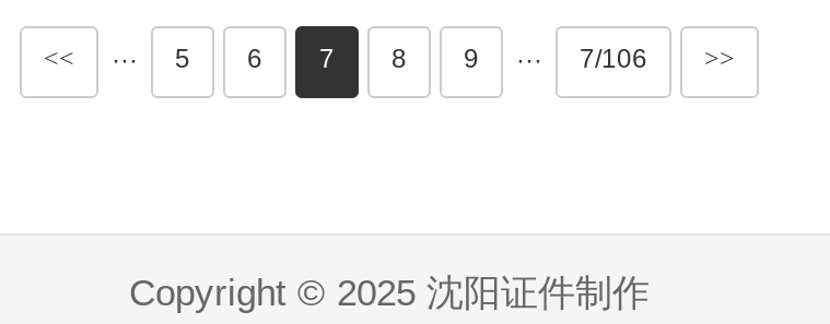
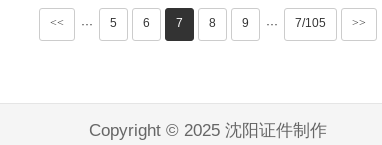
[580,44,647,74] 7/106 -> [295,16,326,30] 7/105

